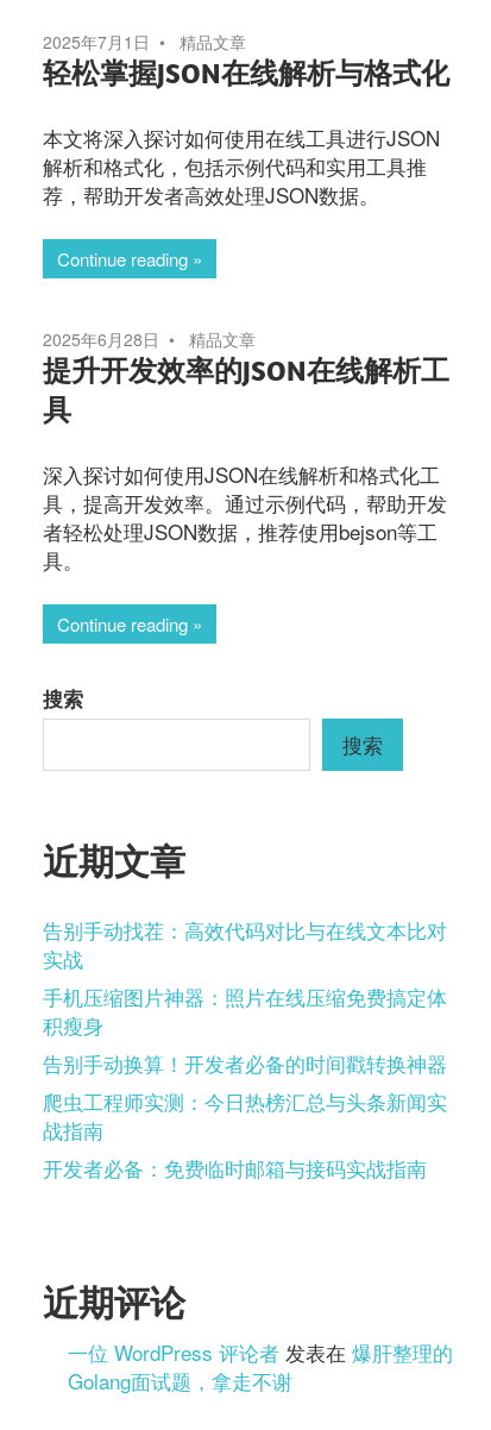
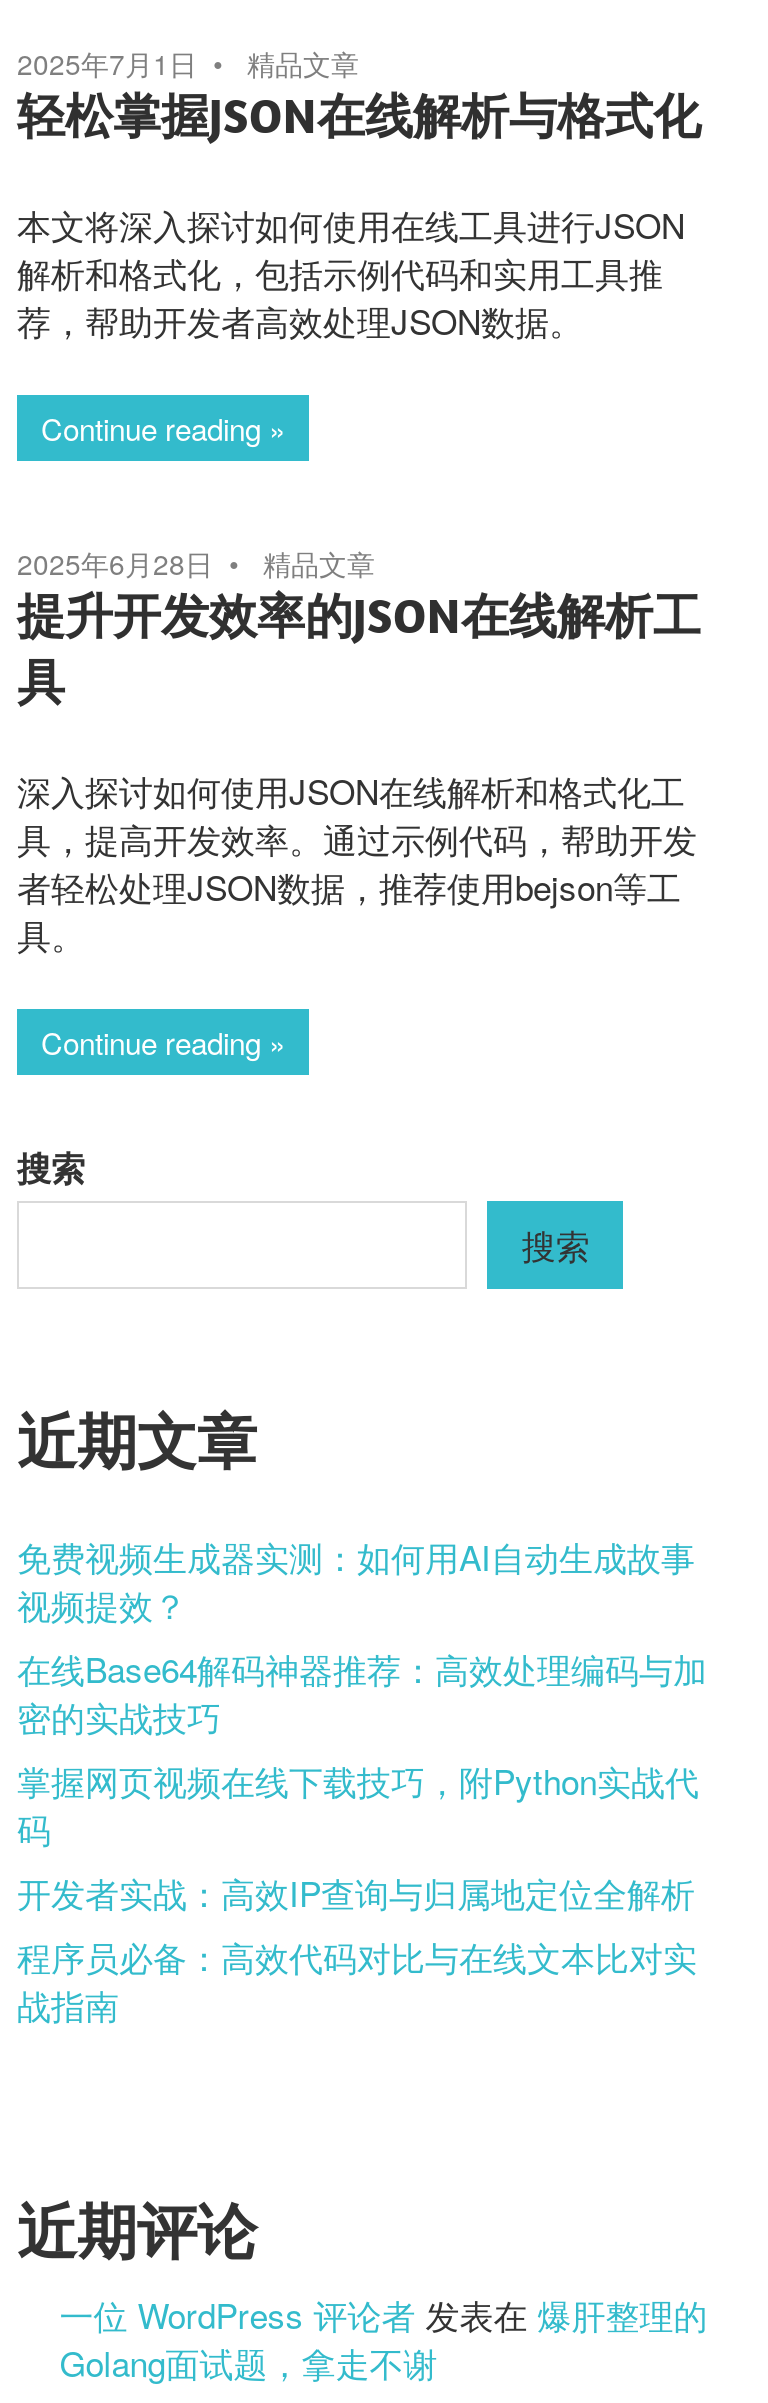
[43,915,447,1116] 告别手动找茬：高效代码对比与在线文本比对 | 实战 | 手机压缩图片神器：照片在线压缩免费搞定体 | 积瘦身 | 告别手动换算！开发者必备的时间戳转换神器 | 爬虫工程师实测：今日热榜汇总与头条新闻实 -> [17,1531,707,1981] 免费视频生成器实测：如何用AI自动生成故事 | 视频提效？ | 在线Base64解码神器推荐：高效处理编码与加 | 密的实战技巧 | 掌握网页视频在线下载技巧，附Python实战代 | 码 | 开发者实战：高效IP查询与归属地定位全解析 | 程序员必备：高效代码对比与在线文本比对实
moved [43,1115,103,1144] -> [17,1979,119,2029]: 战指南
[43,1153,427,1182] 开发者必备：免费临时邮箱与接码实战指南 -> none

